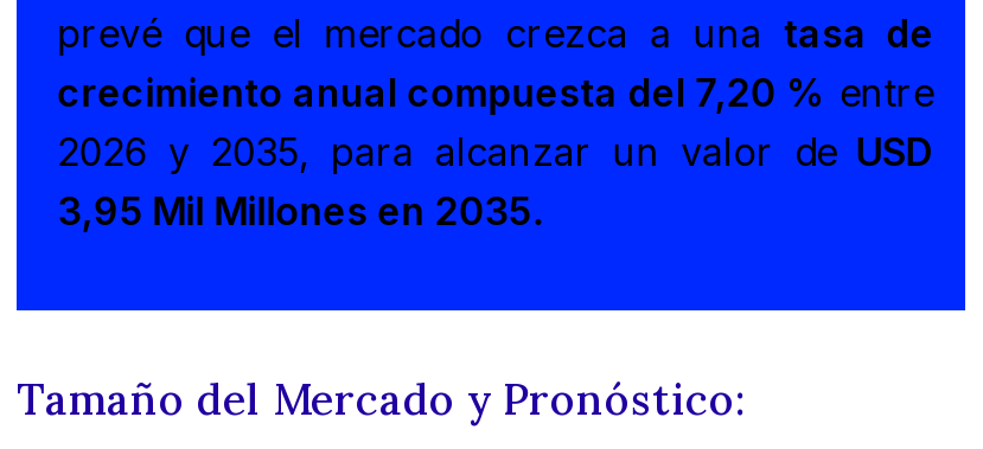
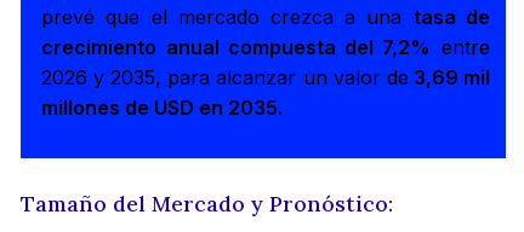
[57,69,934,235] crecimiento anual compuesta del 7,20 % entre | 2026 y 2035, para alcanzar un valor de USD | 3,95 Mil Millones en 2035. -> [41,35,490,120] crecimiento anual compuesta del 7,2% entre | 2026 y 2035, para alcanzar un valor de 3,69 mil | millones de USD en 2035.

